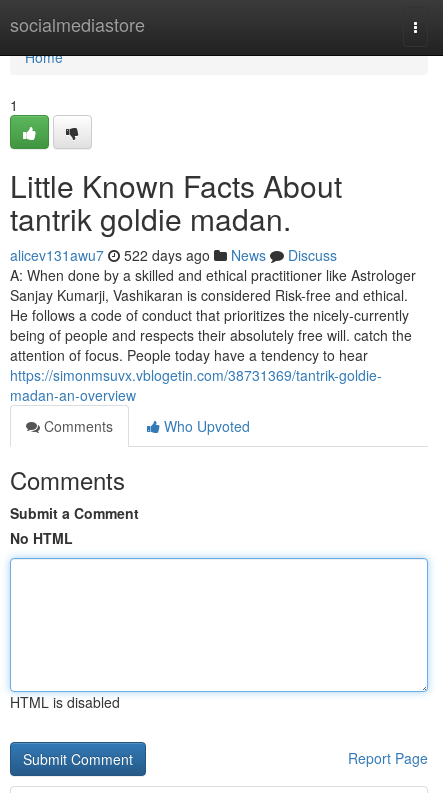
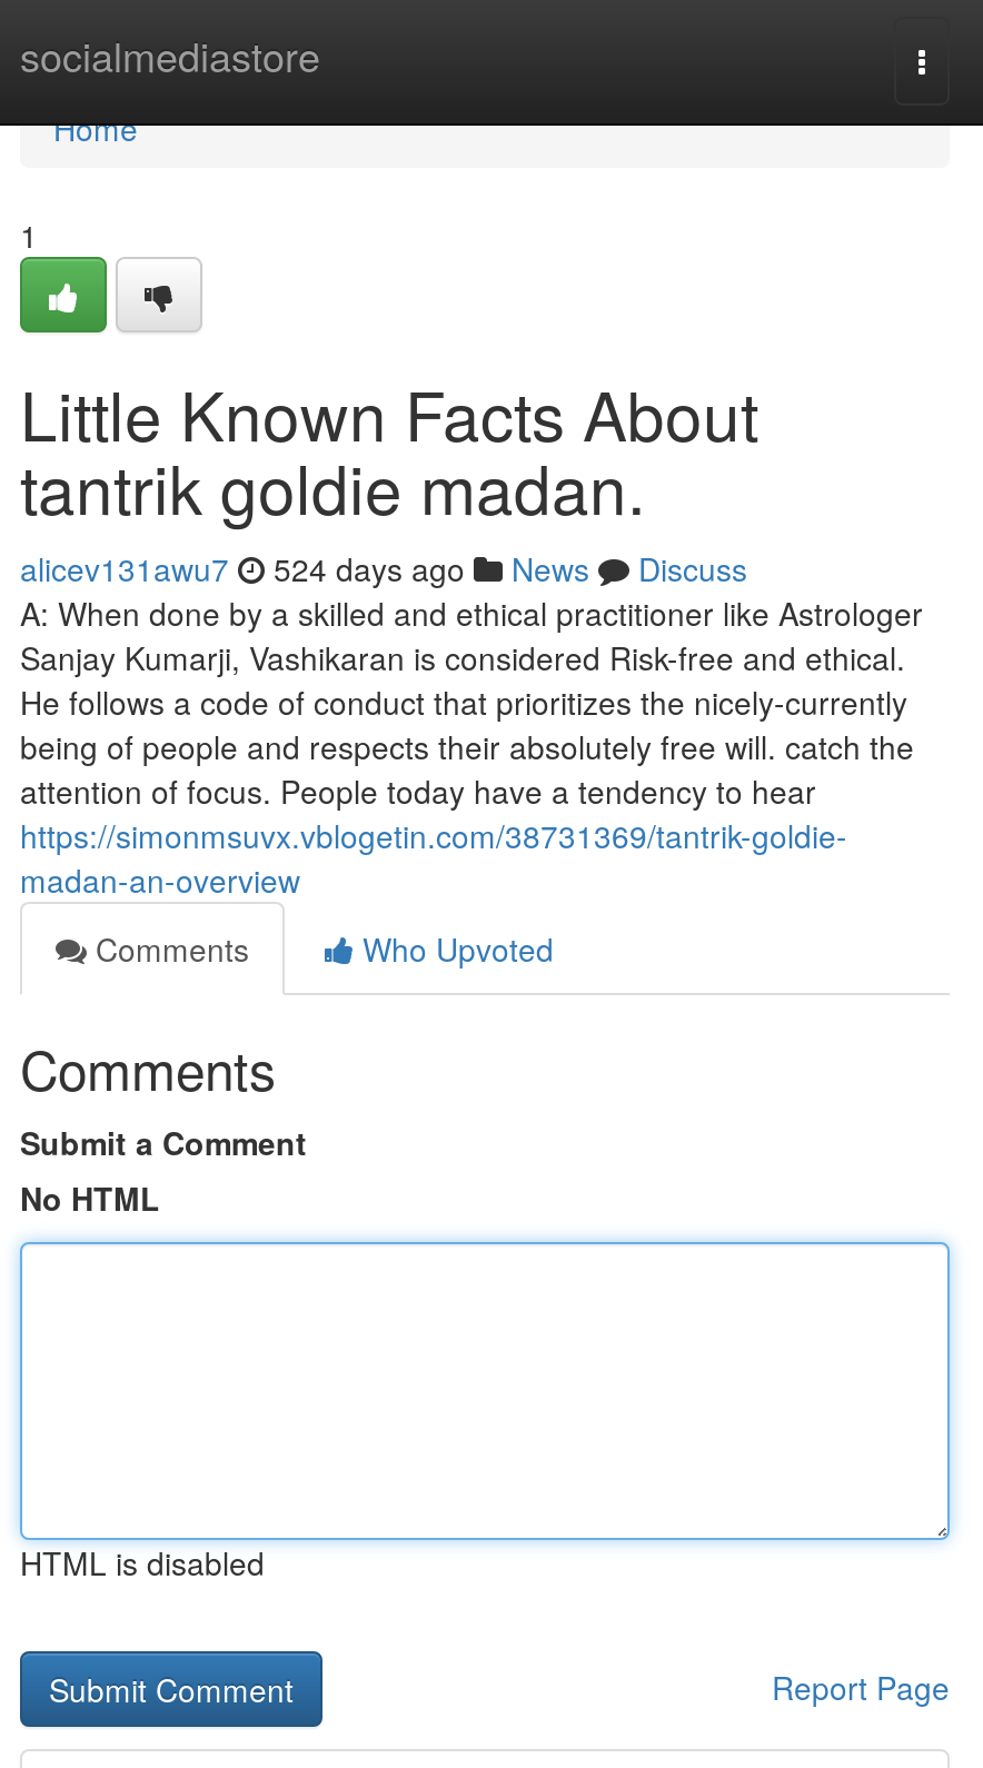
[10,245,337,265] alicev131awu7 522 days ago News Discuss -> [20,546,747,590] alicev131awu7 524 days ago News Discuss

